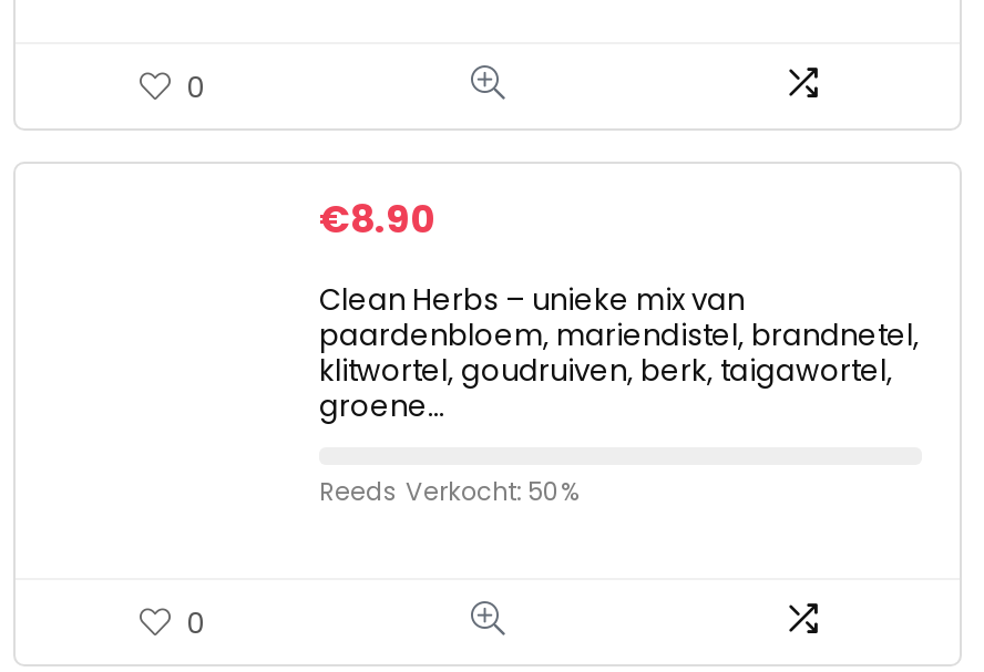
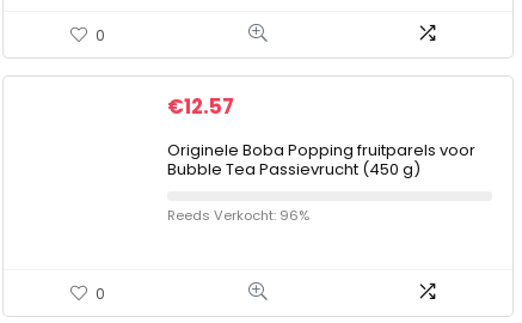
[319,193,437,246] €8.90 -> [167,92,234,121] €12.57
[319,279,920,427] Clean Herbs – unieke mix van | paardenbloem, mariendistel, brandnetel, | klitwortel, goudruiven, berk, taigawortel, | groene… -> [167,139,475,181] Originele Boba Popping fruitparels voor | Bubble Tea Passievrucht (450 g)
[319,474,581,509] Reeds Verkocht: 50% -> [167,206,309,225] Reeds Verkocht: 96%

